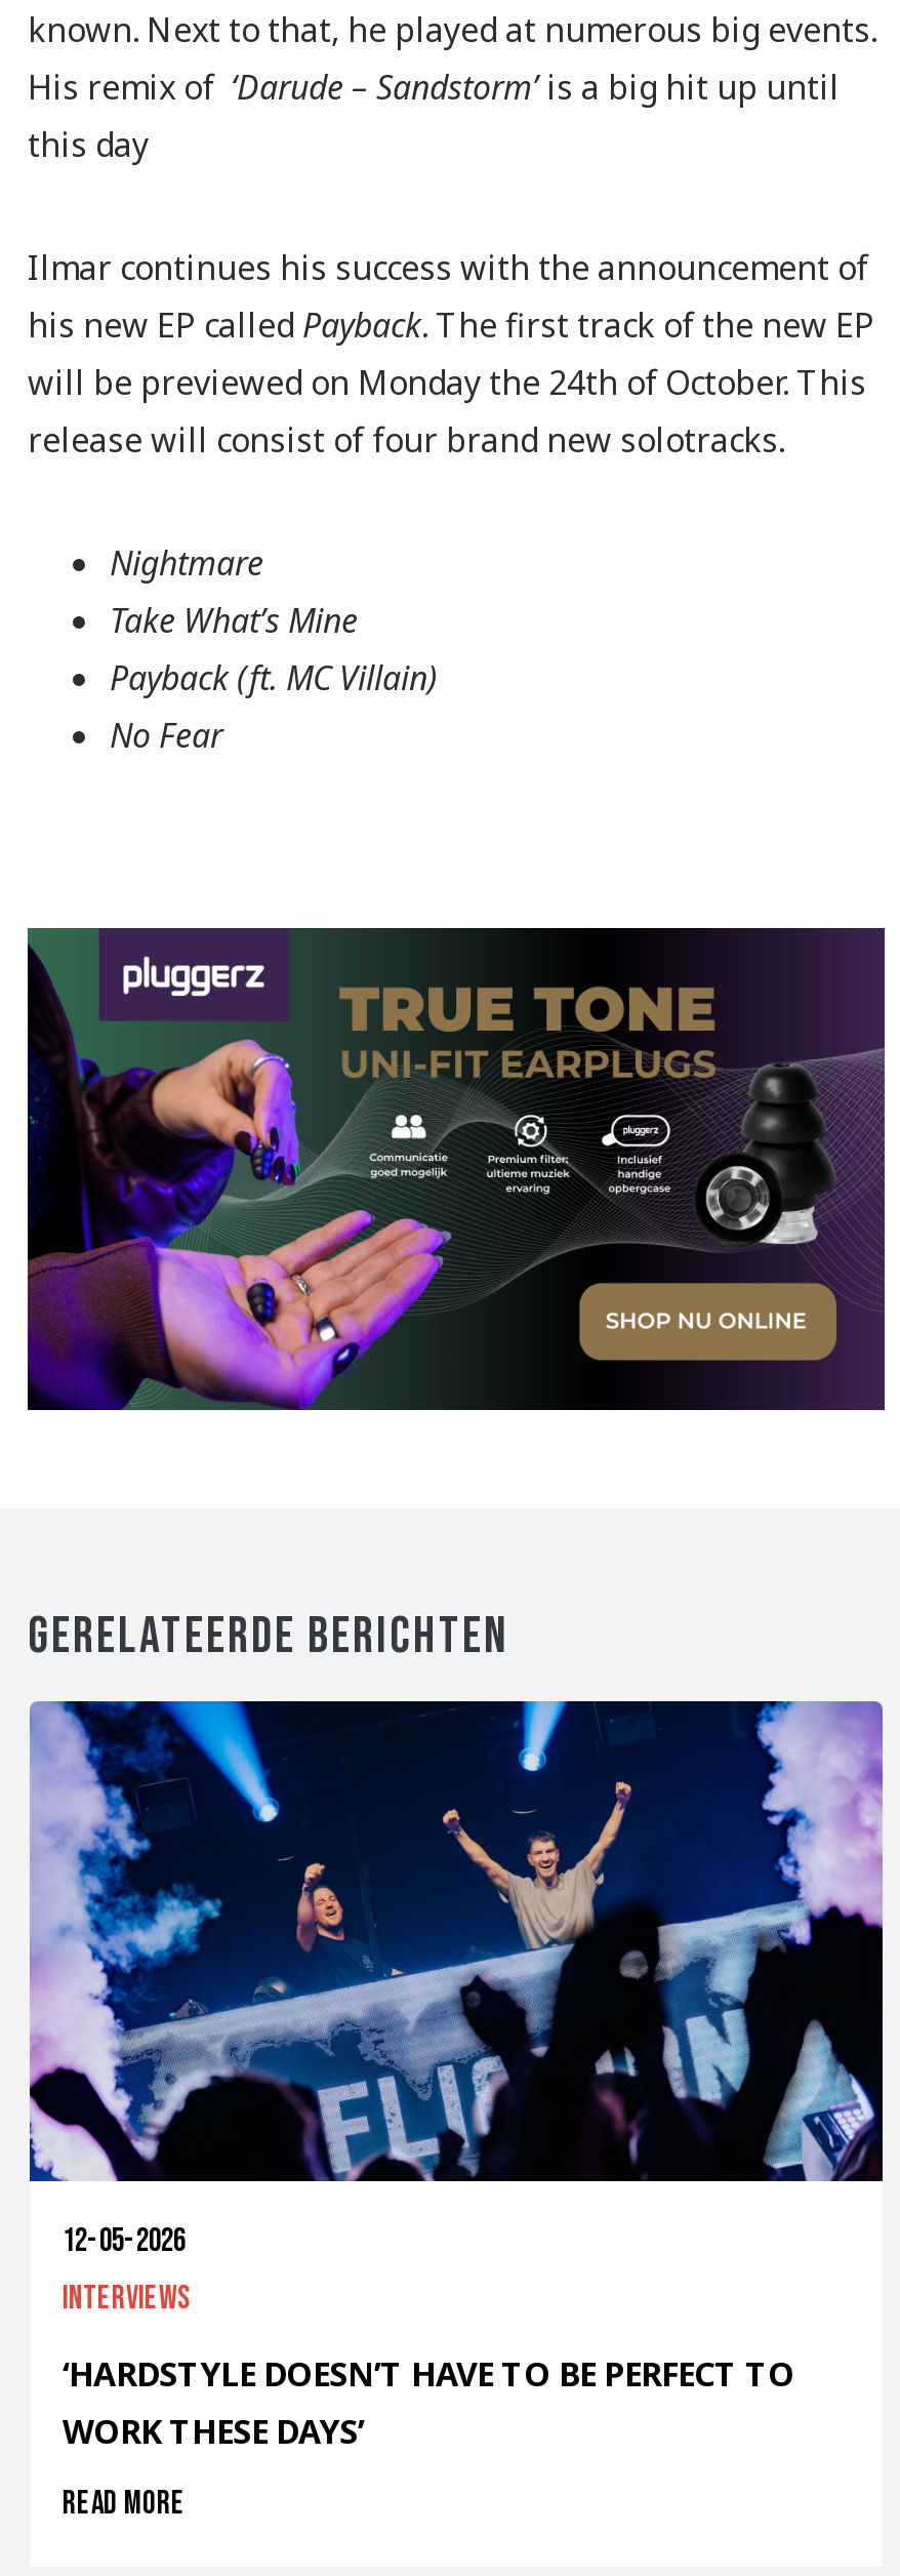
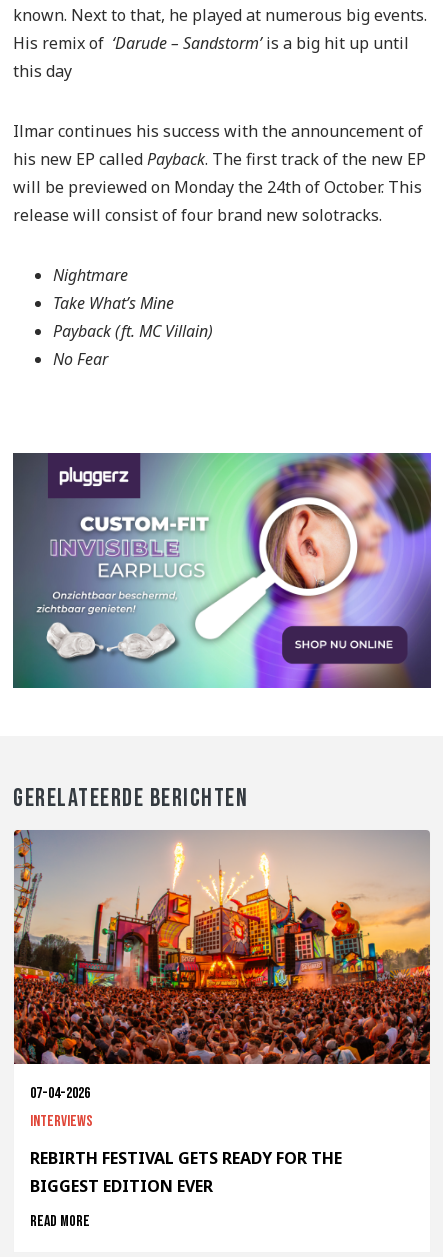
[28,927,887,1413] [image] -> [13,452,432,689] [image]
[28,1700,885,2262] [image] | 12-05-2026 -> [13,829,431,1103] [image] | 07-04-2026
[63,2352,794,2454] ‘HARDSTYLE DOESN’T HAVE TO BE PERFECT TO | WORK THESE DAYS’ -> [30,1147,342,1197] REBIRTH FESTIVAL GETS READY FOR THE | BIGGEST EDITION EVER

